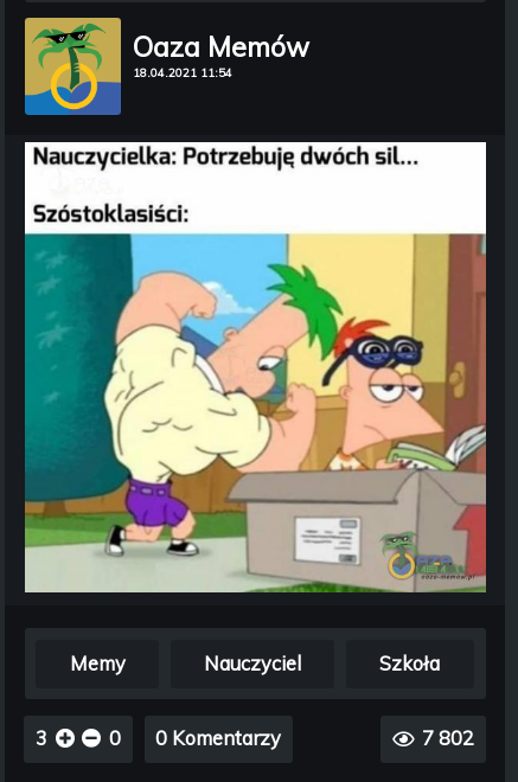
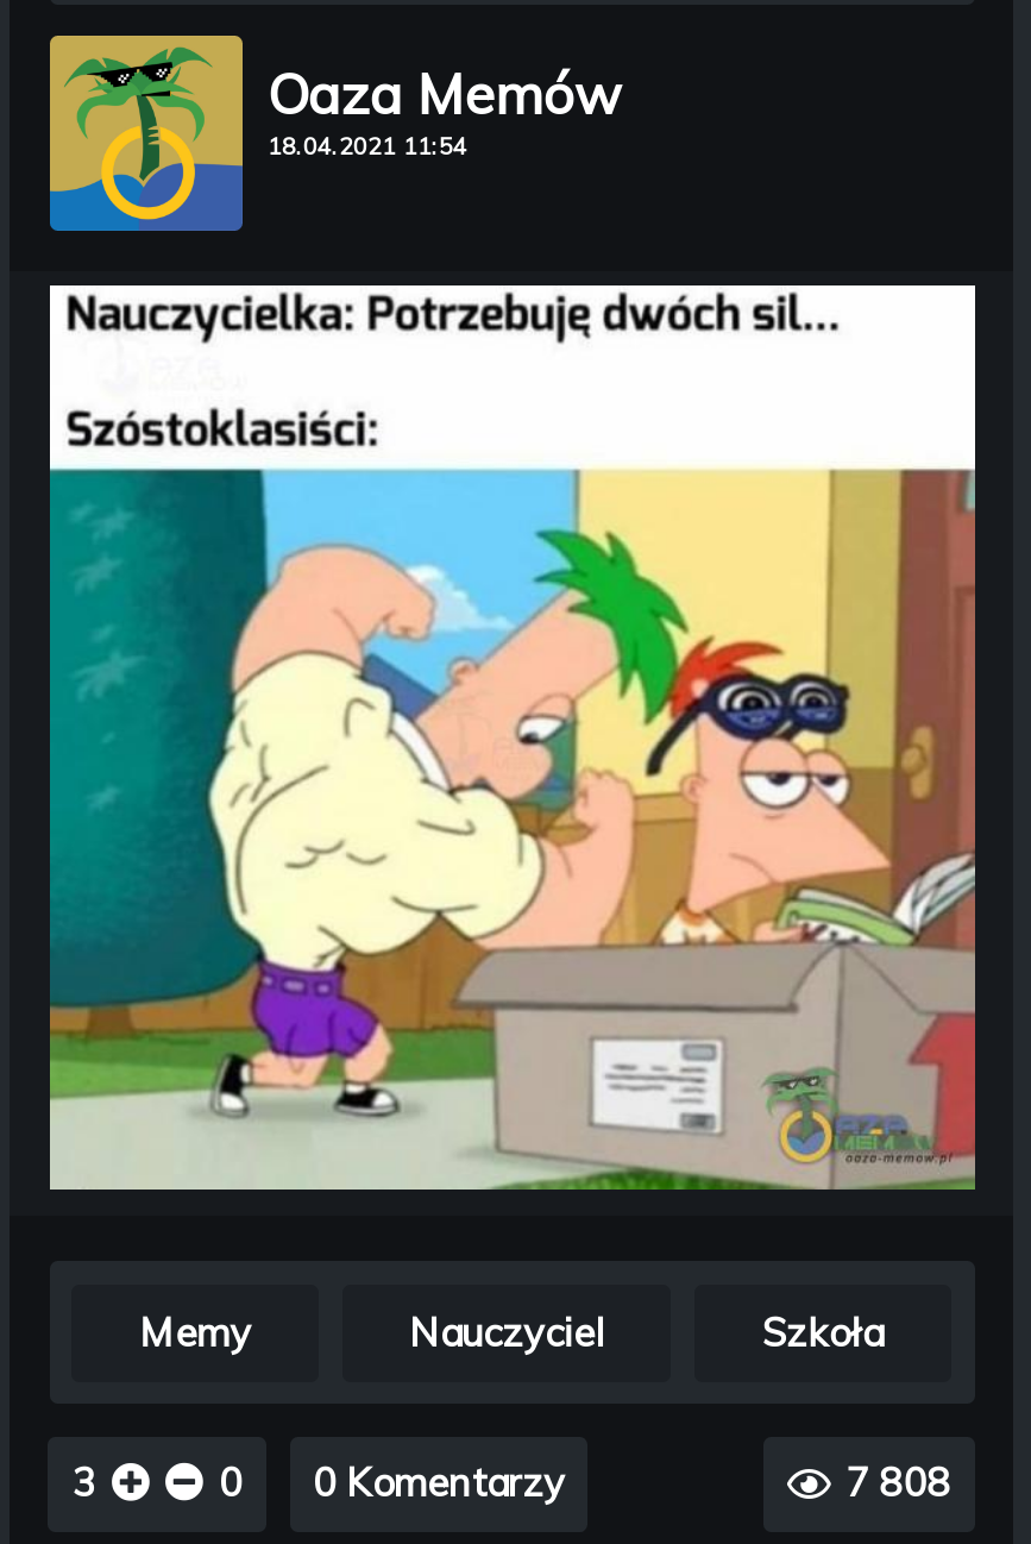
[422,727,474,750] 7 802 -> [846,1459,951,1507] 7 808

